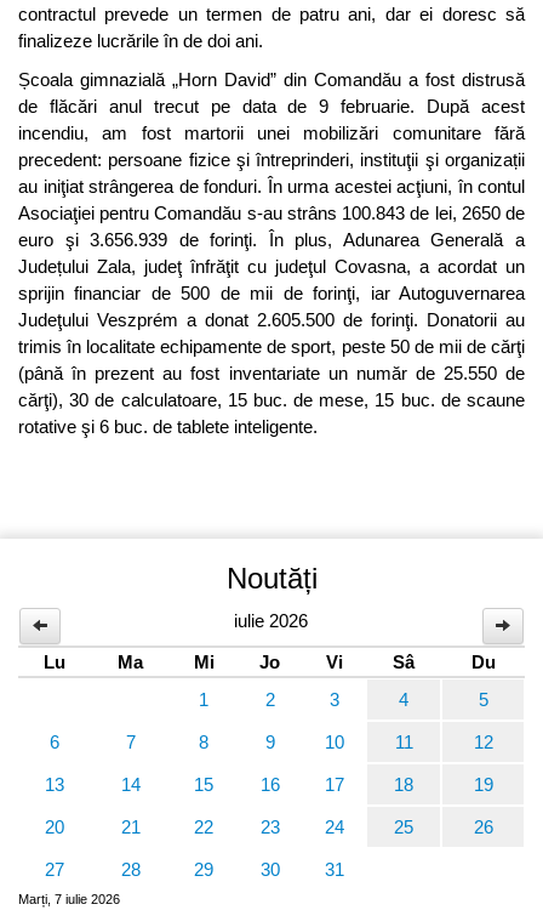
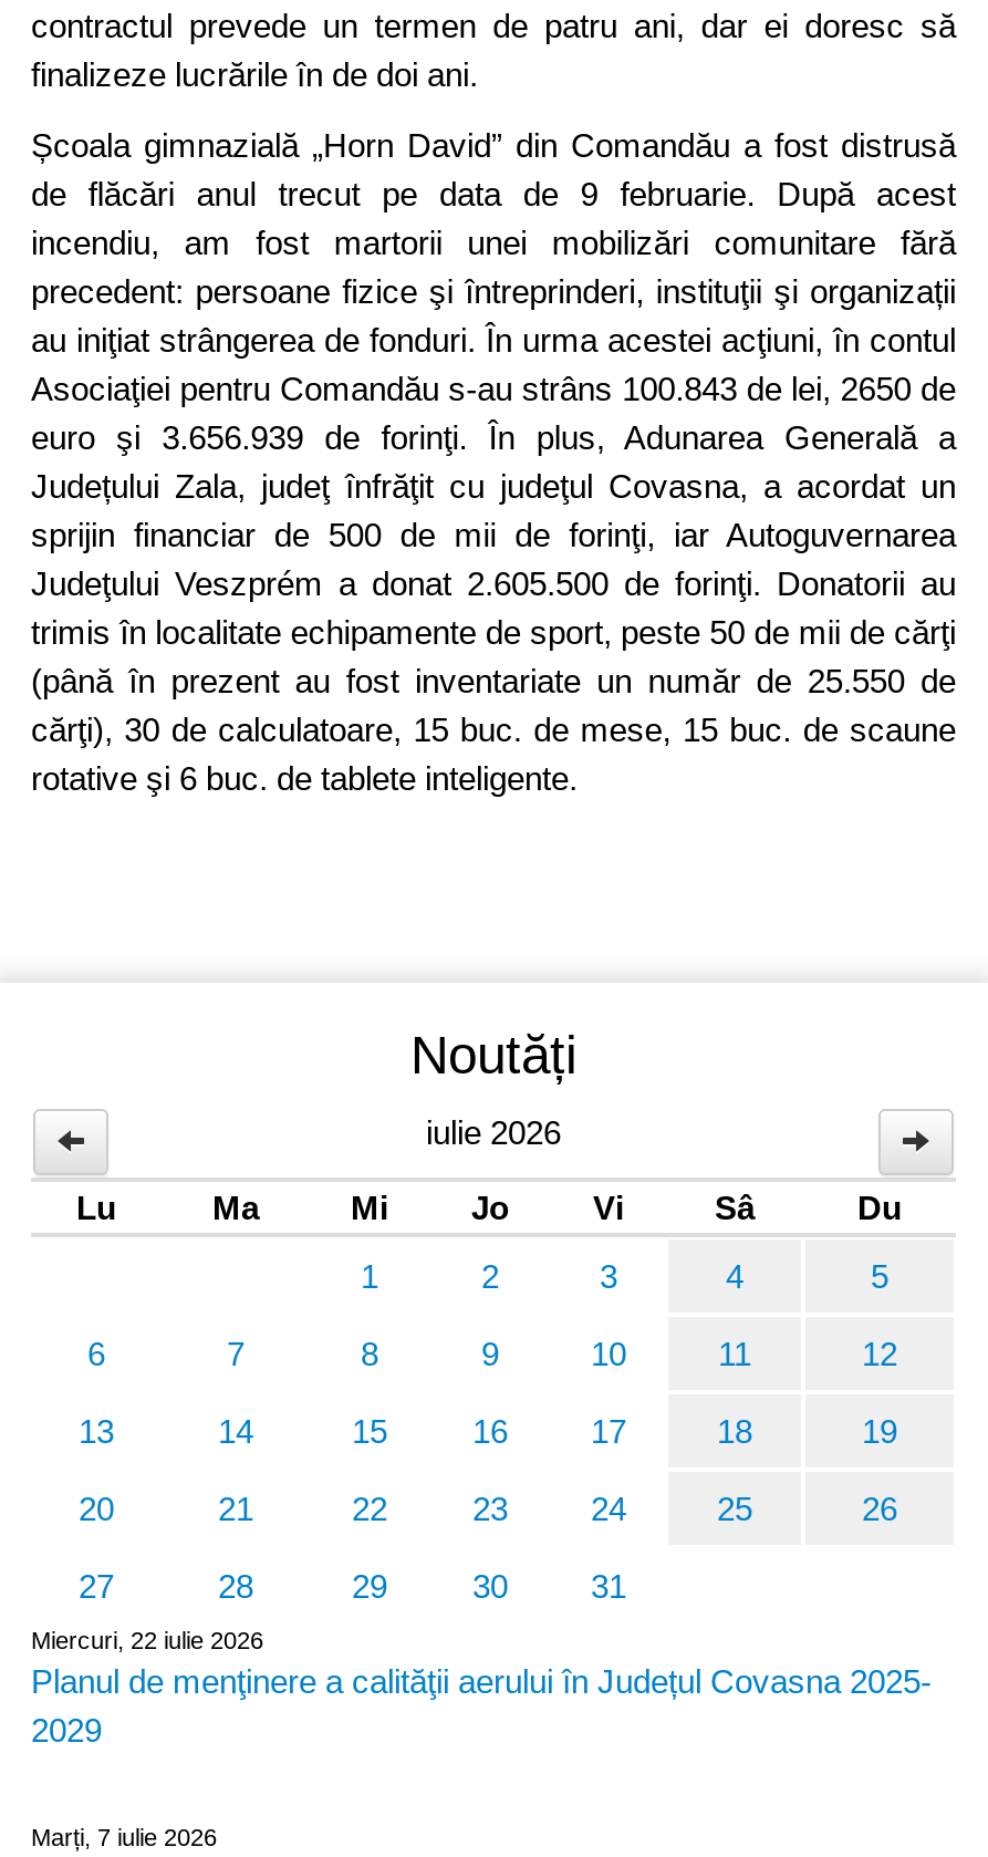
none -> [31,1628,932,1749] Miercuri, 22 iulie 2026 | Planul de menţinere a calităţii aerului în Județul Covasna 2025- | 2029

